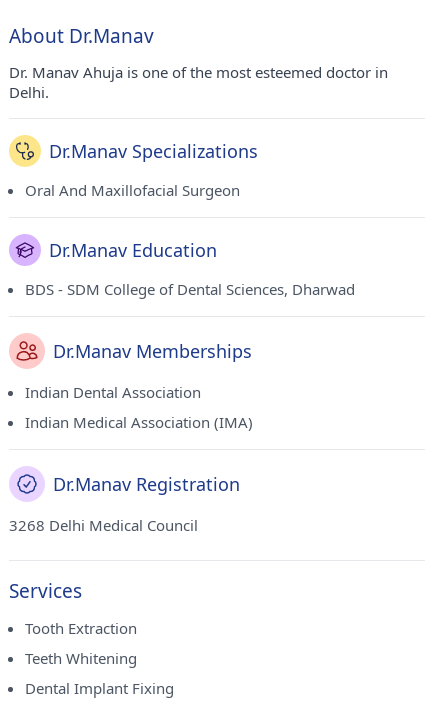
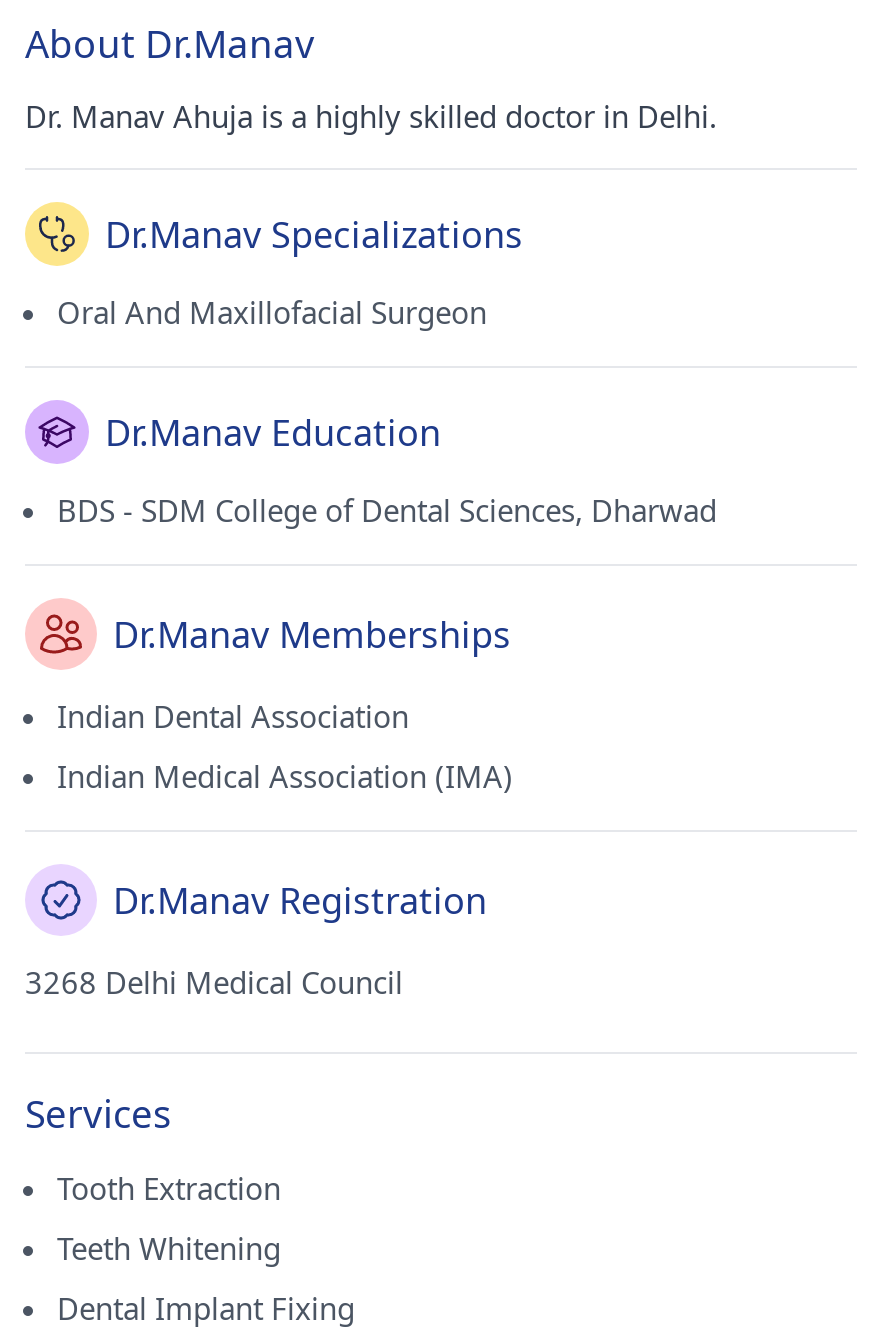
[9,62,388,102] Dr. Manav Ahuja is one of the most esteemed doctor in | Delhi. -> [25,96,717,136] Dr. Manav Ahuja is a highly skilled doctor in Delhi.

